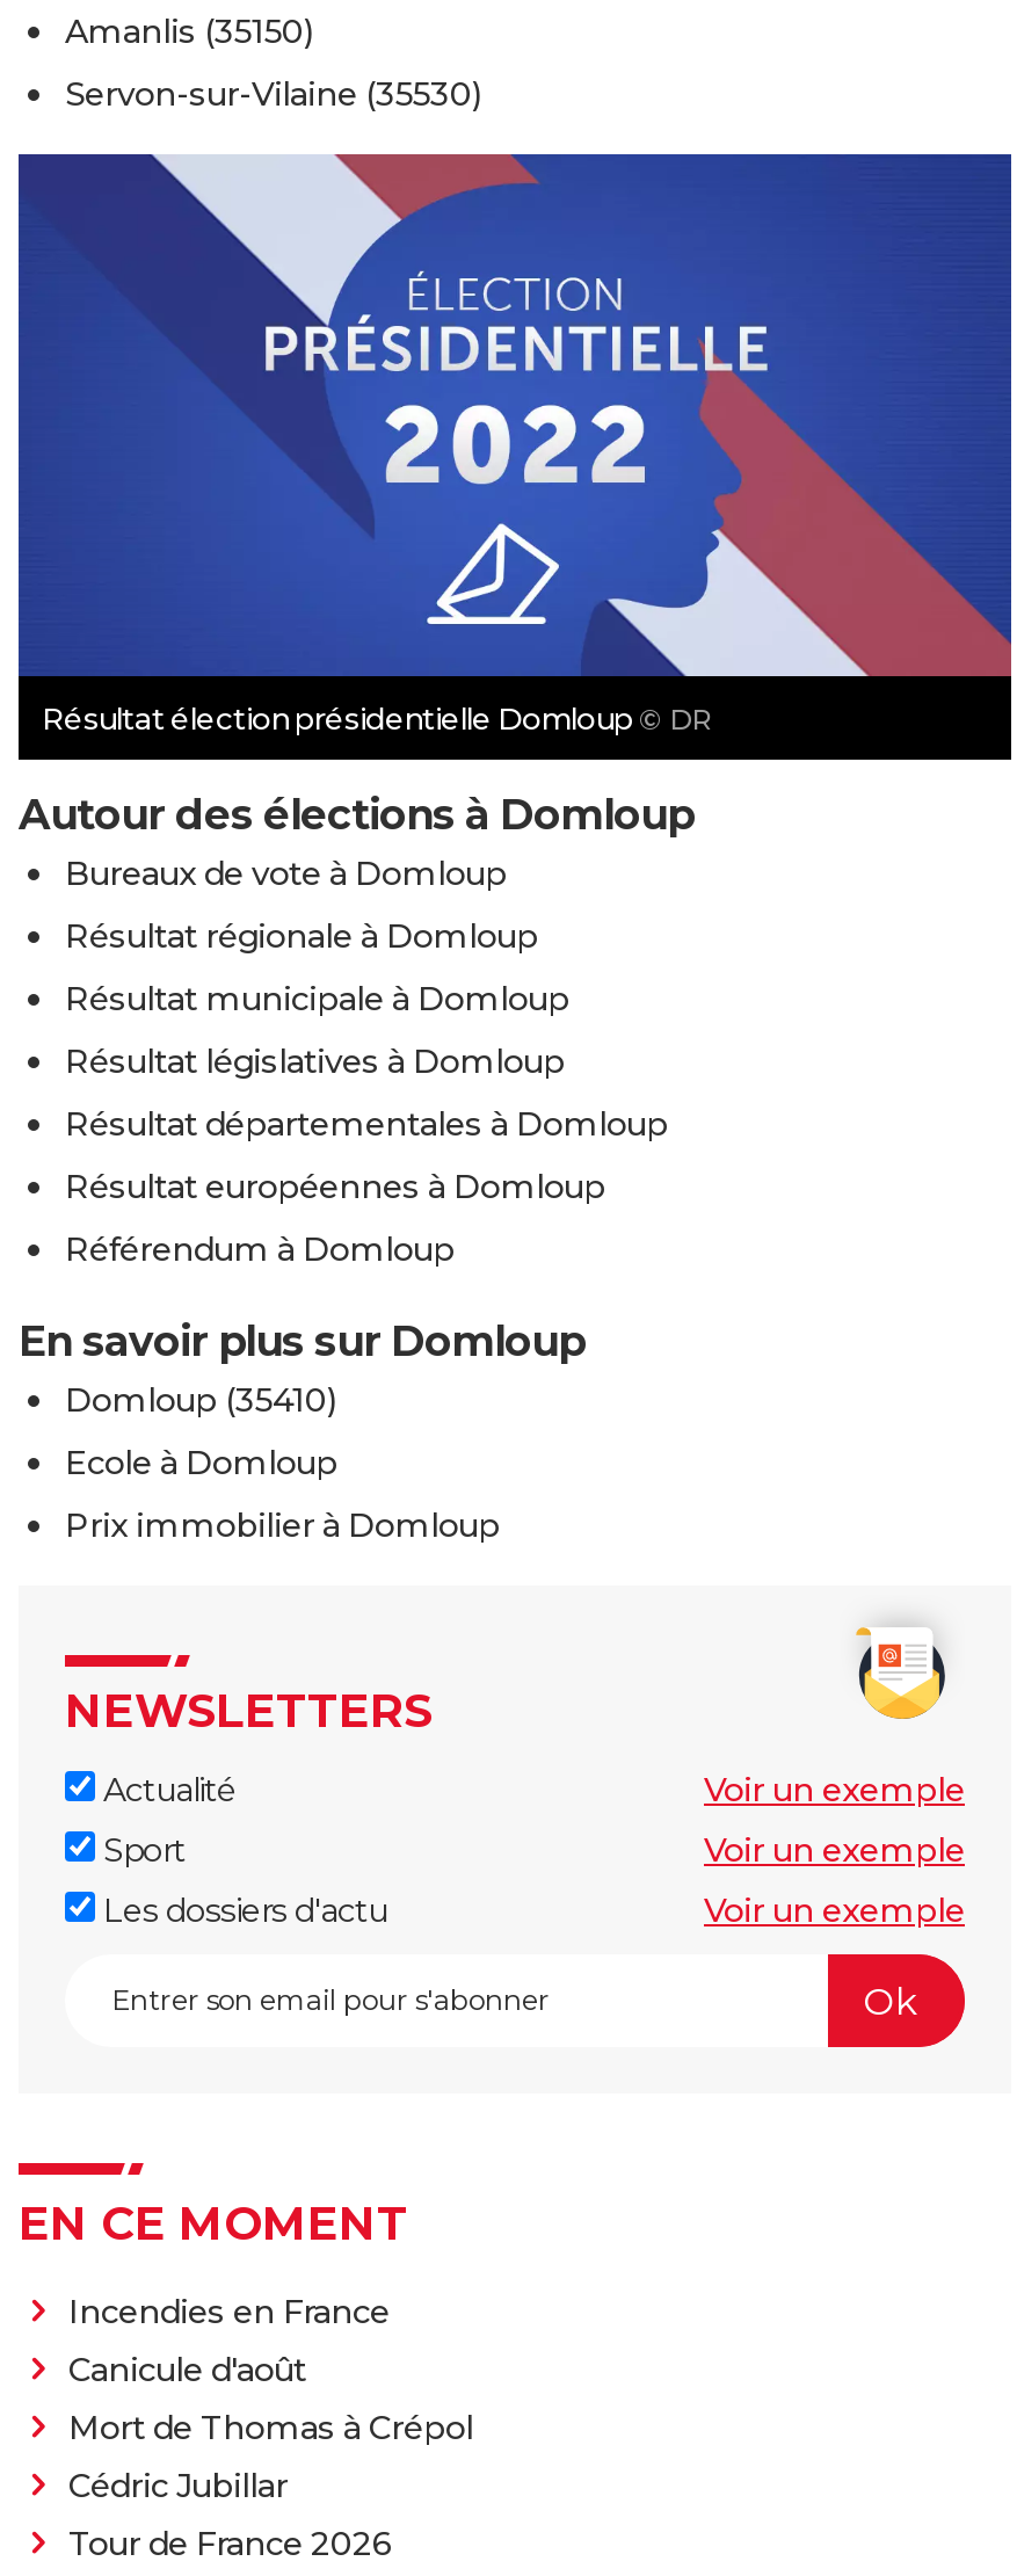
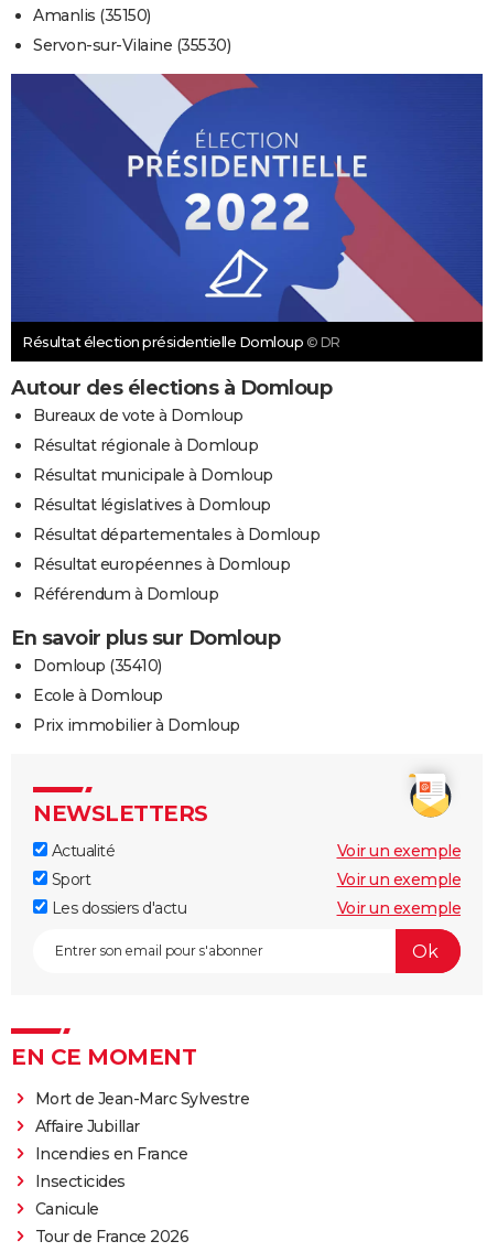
none -> [35,1089,249,1137] Mort de Jean-Marc Sylvestre | Affaire Jubillar
moved [68,2292,390,2333] -> [35,1144,187,1164]: Incendies en France
[68,2350,473,2507] Canicule d'août | Mort de Thomas à Crépol | Cédric Jubillar -> [35,1172,125,1219] Insecticides | Canicule

